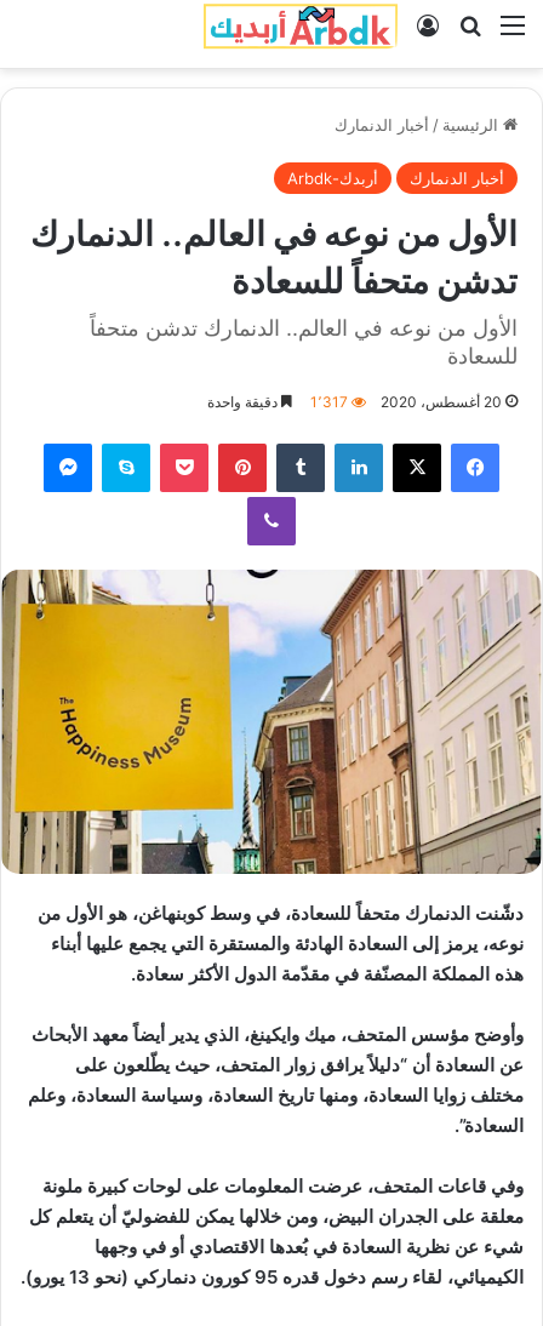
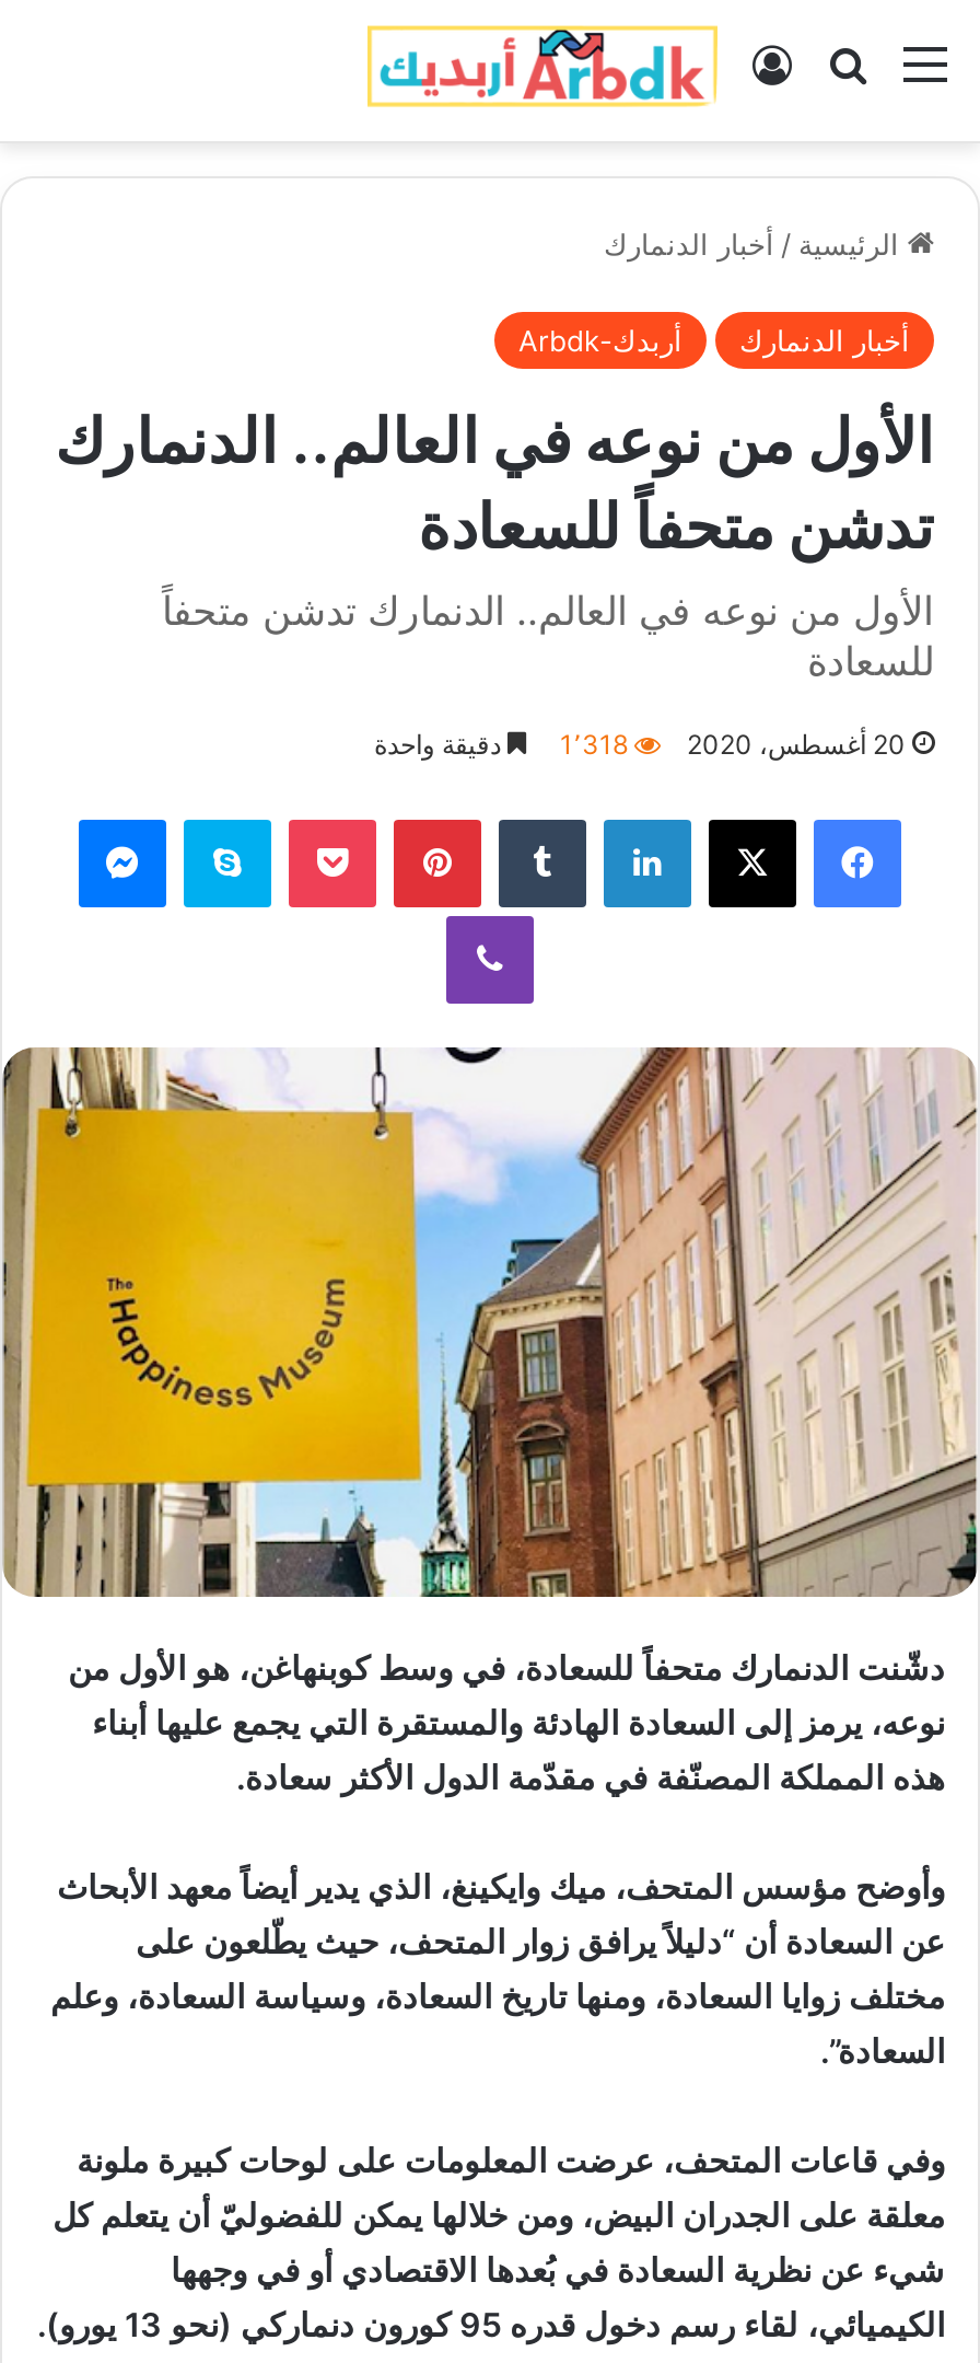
[207,392,348,410] 1٬317 دقيقة واحدة -> [374,727,628,760] 1٬318 دقيقة واحدة

